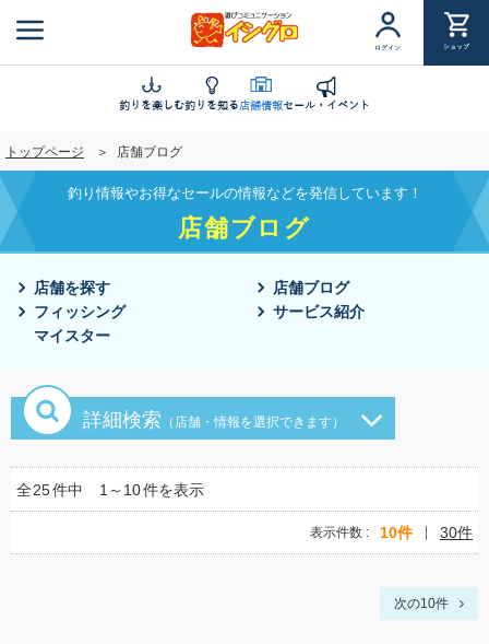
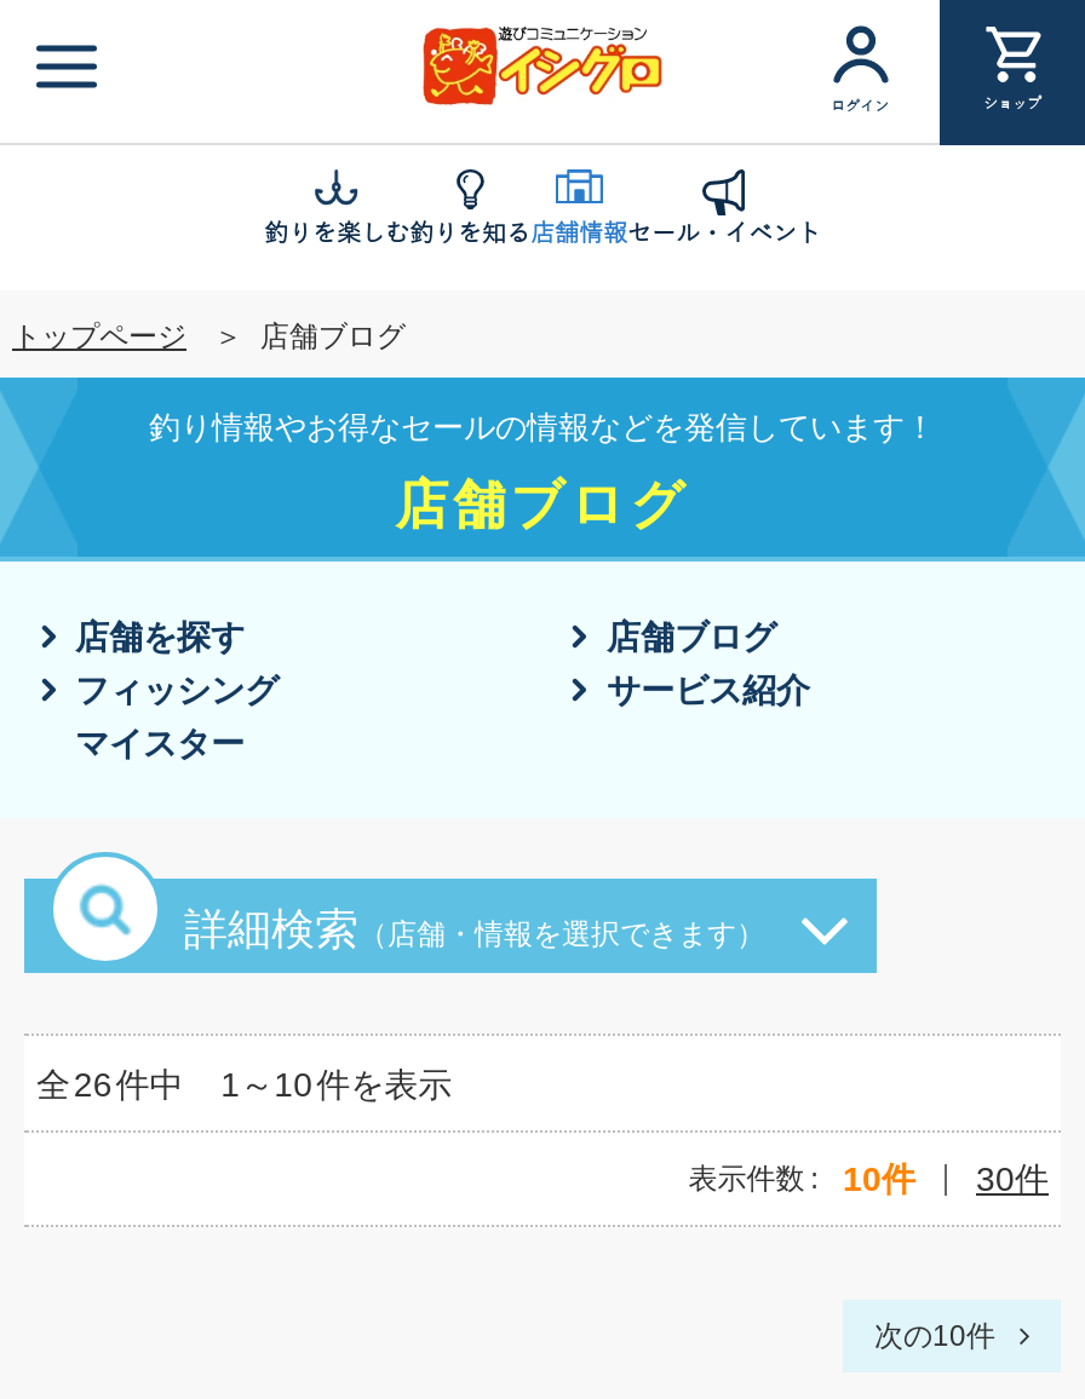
[16,481,204,499] 全 25 件中 1～10 件を表示 -> [36,1065,452,1104] 全 26 件中 1～10 件を表示

